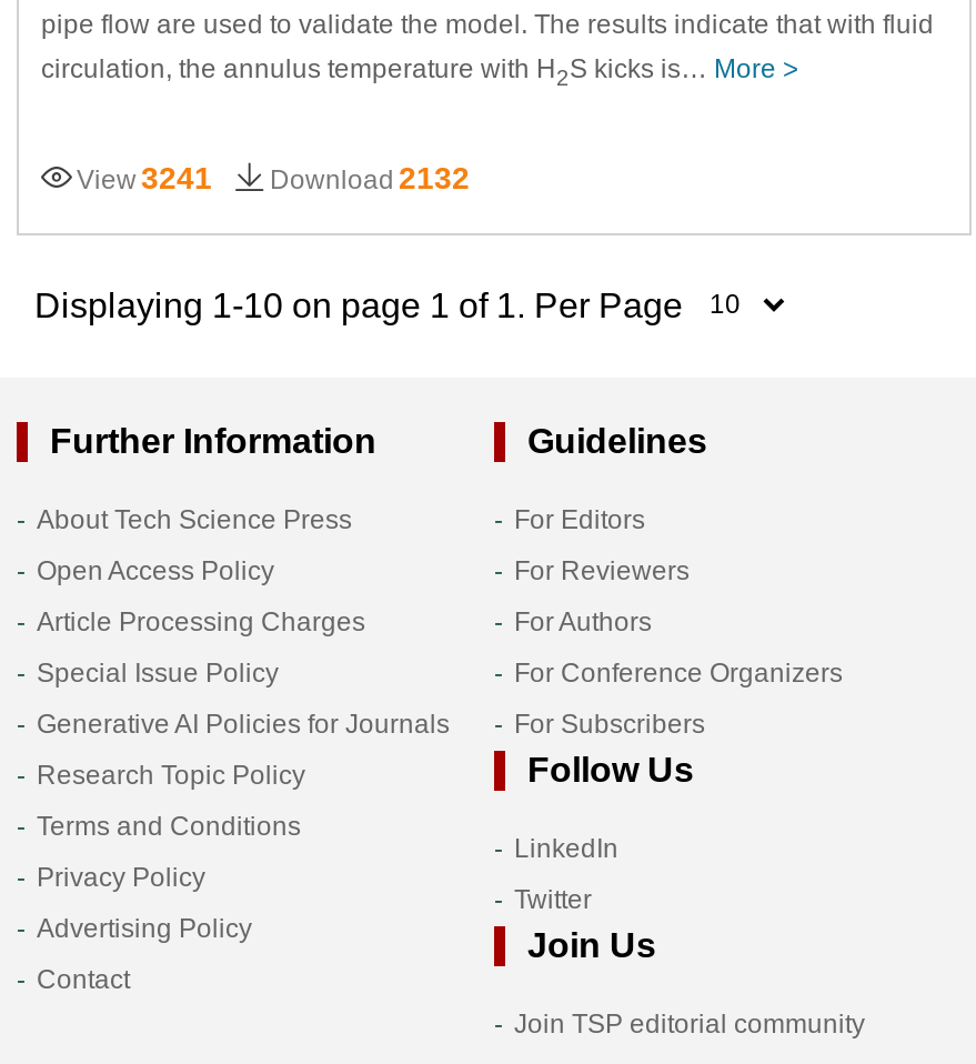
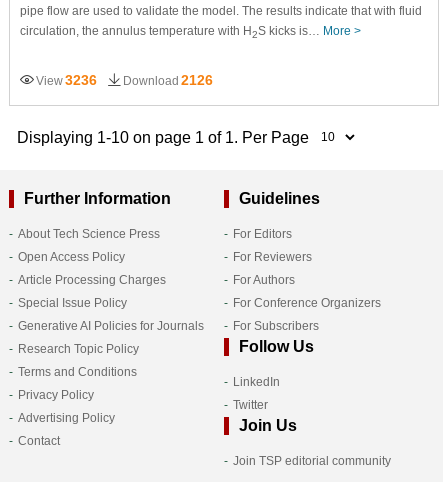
[77,160,212,195] View 3241 -> [36,72,97,88] View 3236
[270,160,470,195] Download 2132 -> [123,72,213,88] Download 2126

